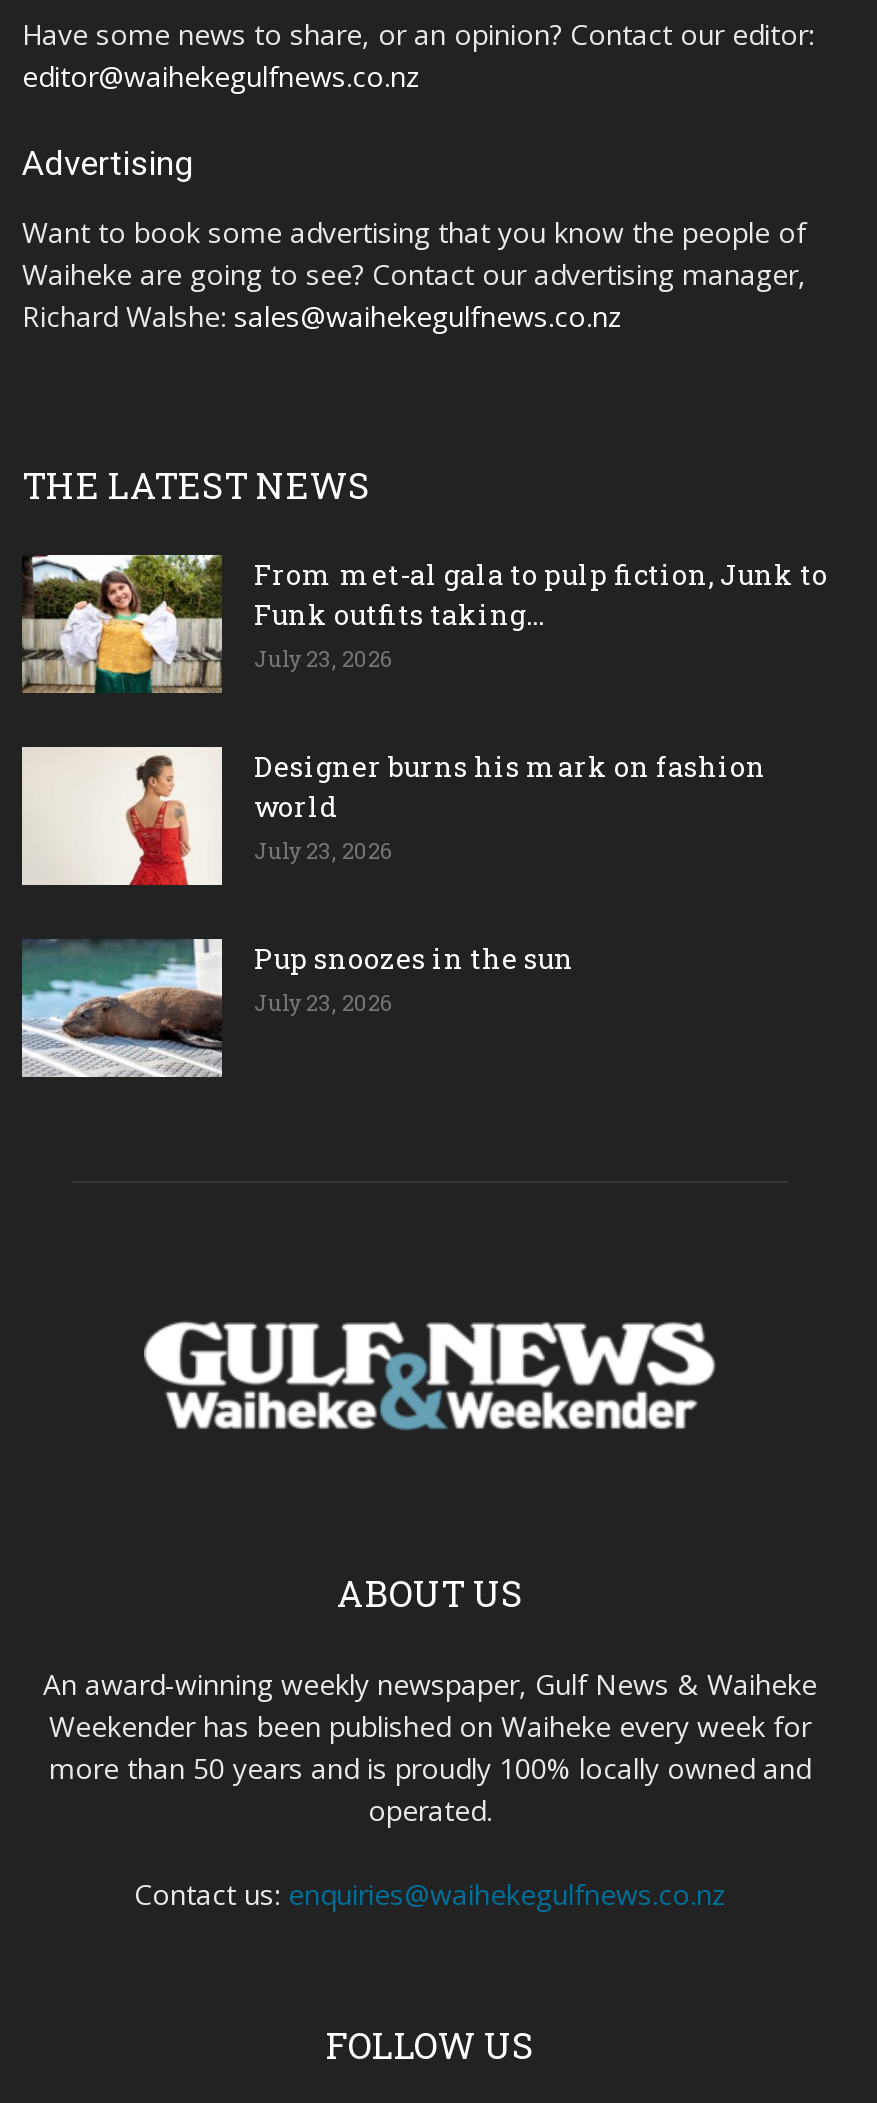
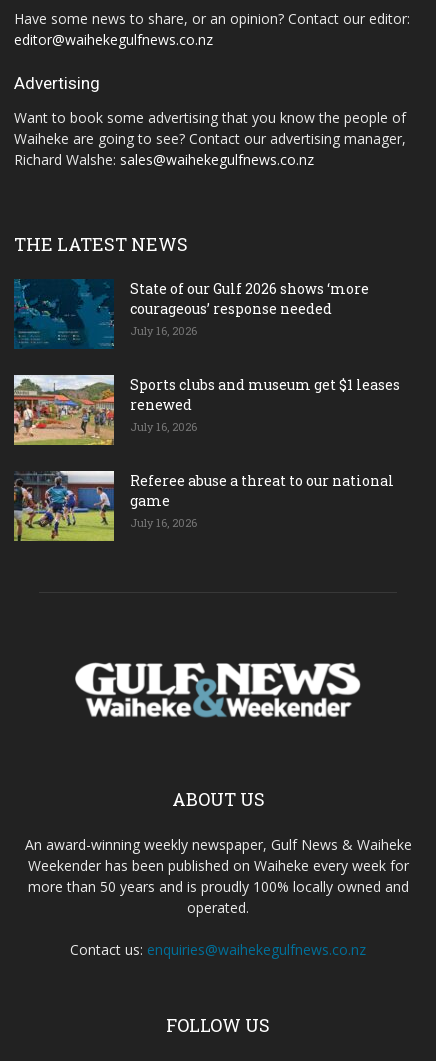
[20,552,828,696] [image] | From met-al gala to pulp fiction, Junk to | Funk outfits taking... | July 23, 2026 -> [13,279,369,349] [image] | State of our Gulf 2026 shows ‘more | courageous’ response needed | July 16, 2026
[20,744,766,888] [image] | Designer burns his mark on fashion | world | July 23, 2026 -> [13,374,400,446] [image] | Sports clubs and museum get $1 leases | renewed | July 16, 2026
[20,938,574,1080] [image] | Pup snoozes in the sun | July 23, 2026 -> [13,470,394,541] [image] | Referee abuse a threat to our national | game | July 16, 2026

